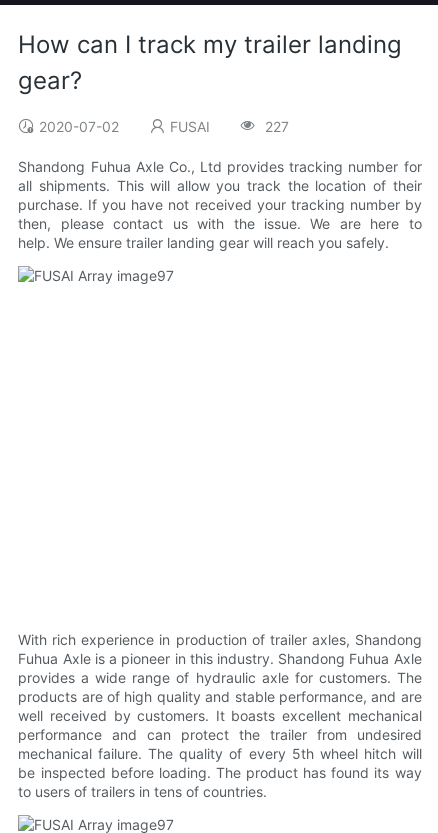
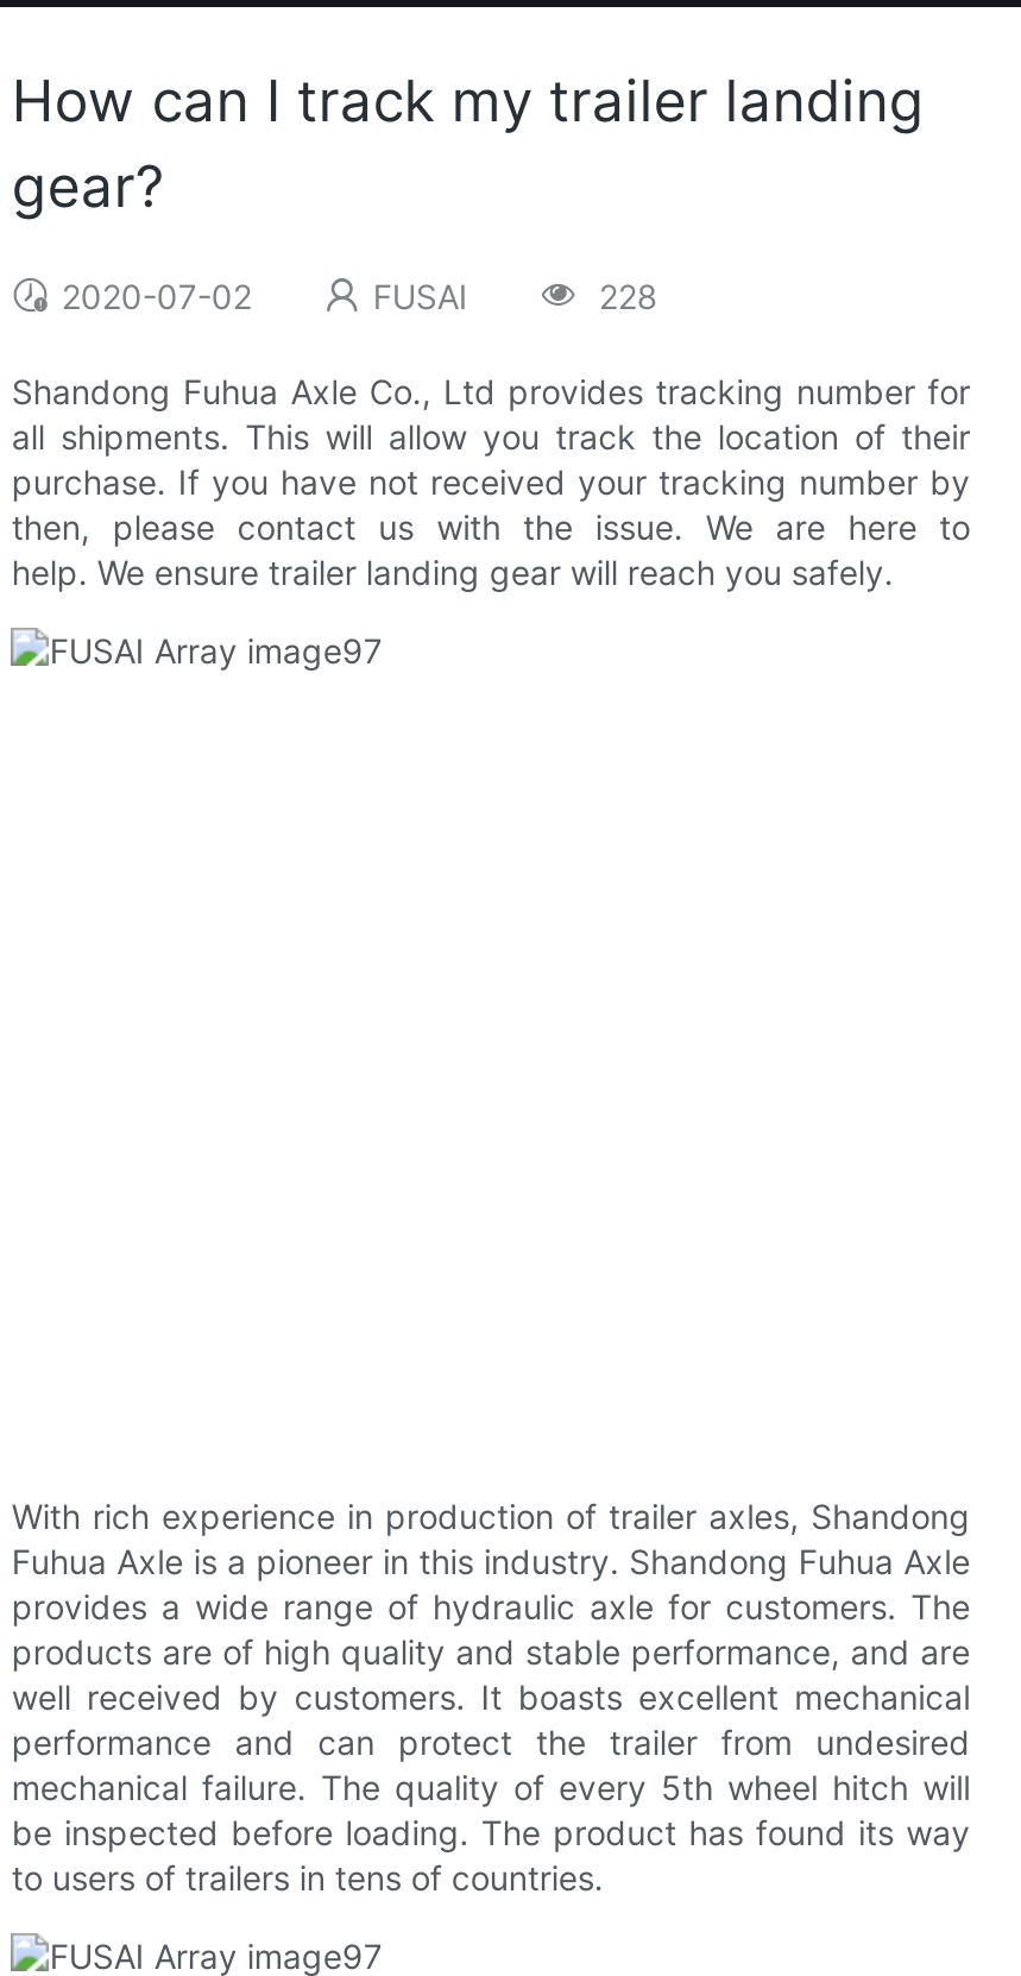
[265,118,289,135] 227 -> [599,277,658,317] 228

